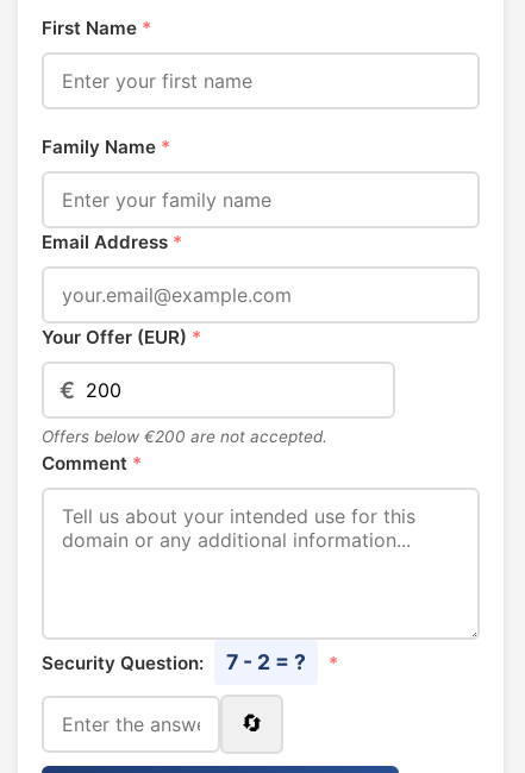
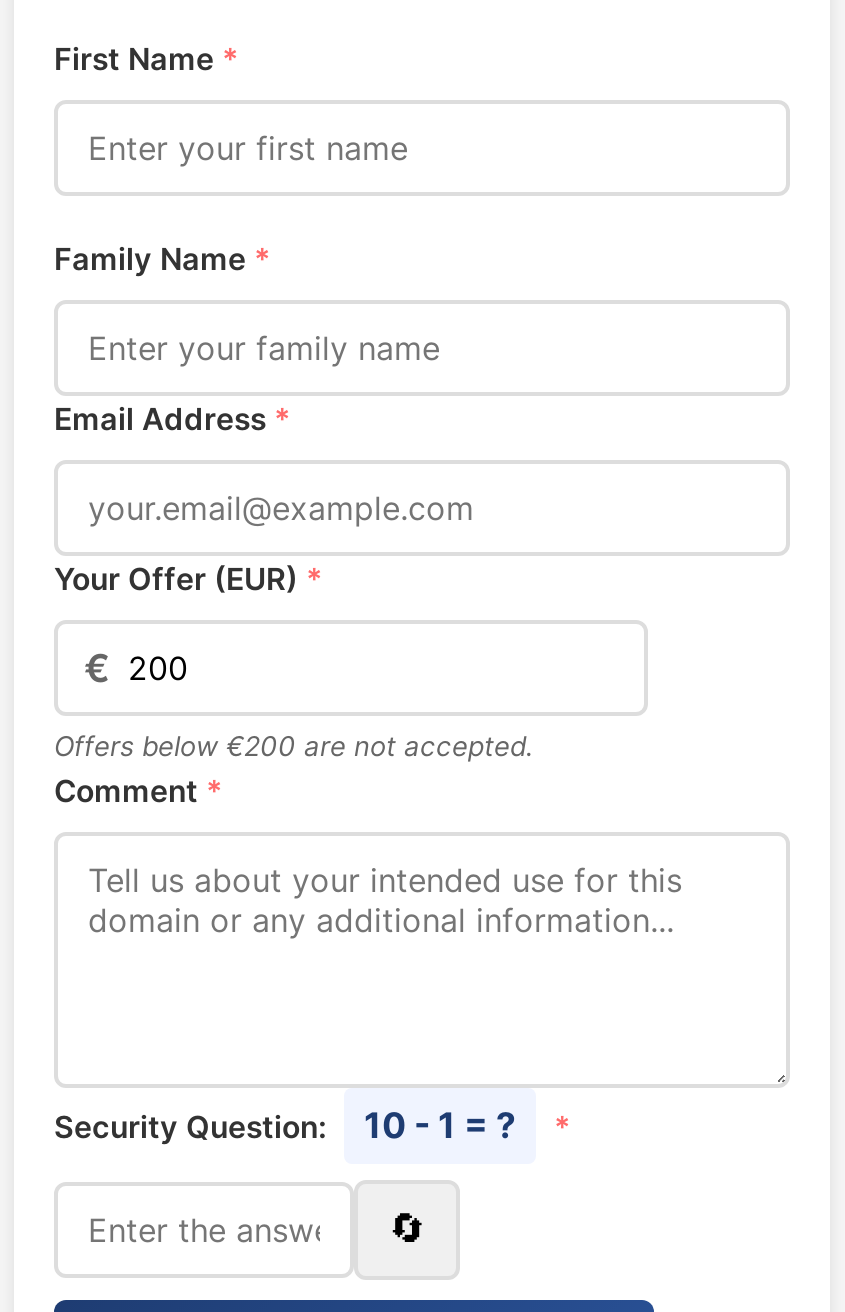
[226,649,306,674] 7 - 2 = ? -> [364,1104,516,1146] 10 - 1 = ?

